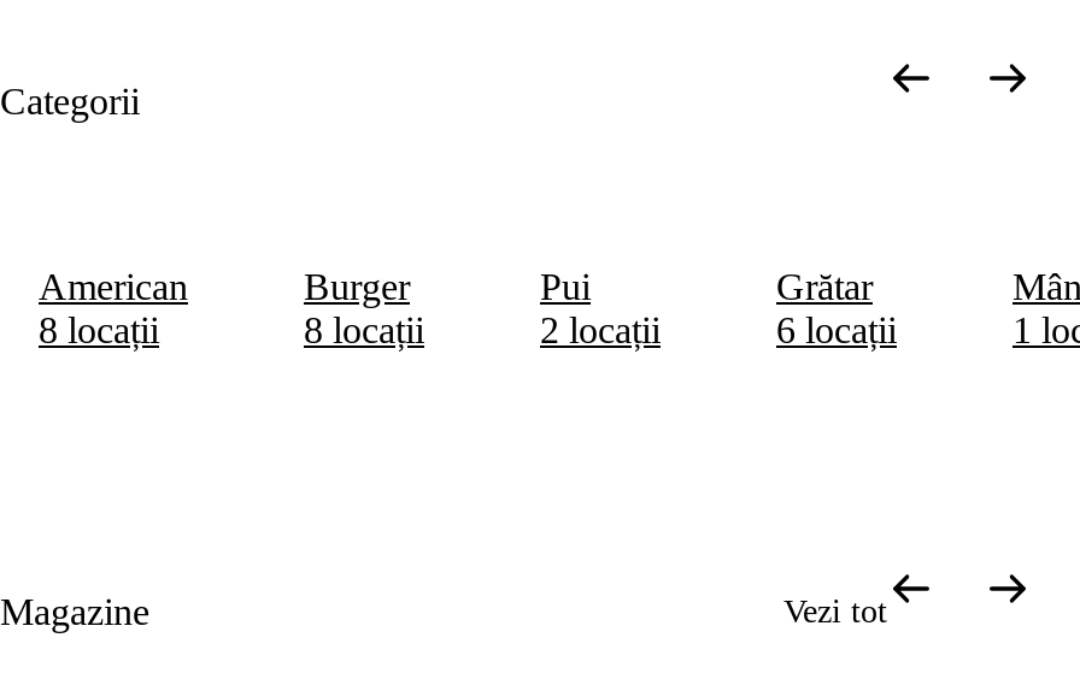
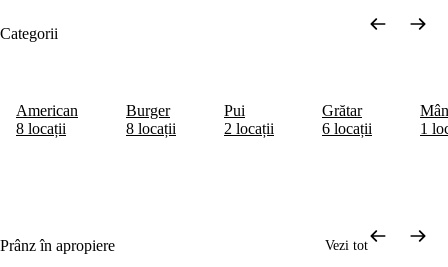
[0,591,149,632] Magazine -> [0,237,115,254] Prânz în apropiere

